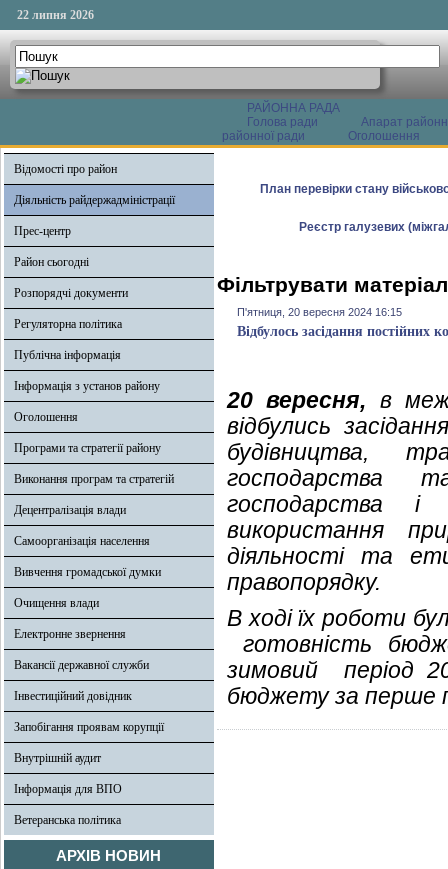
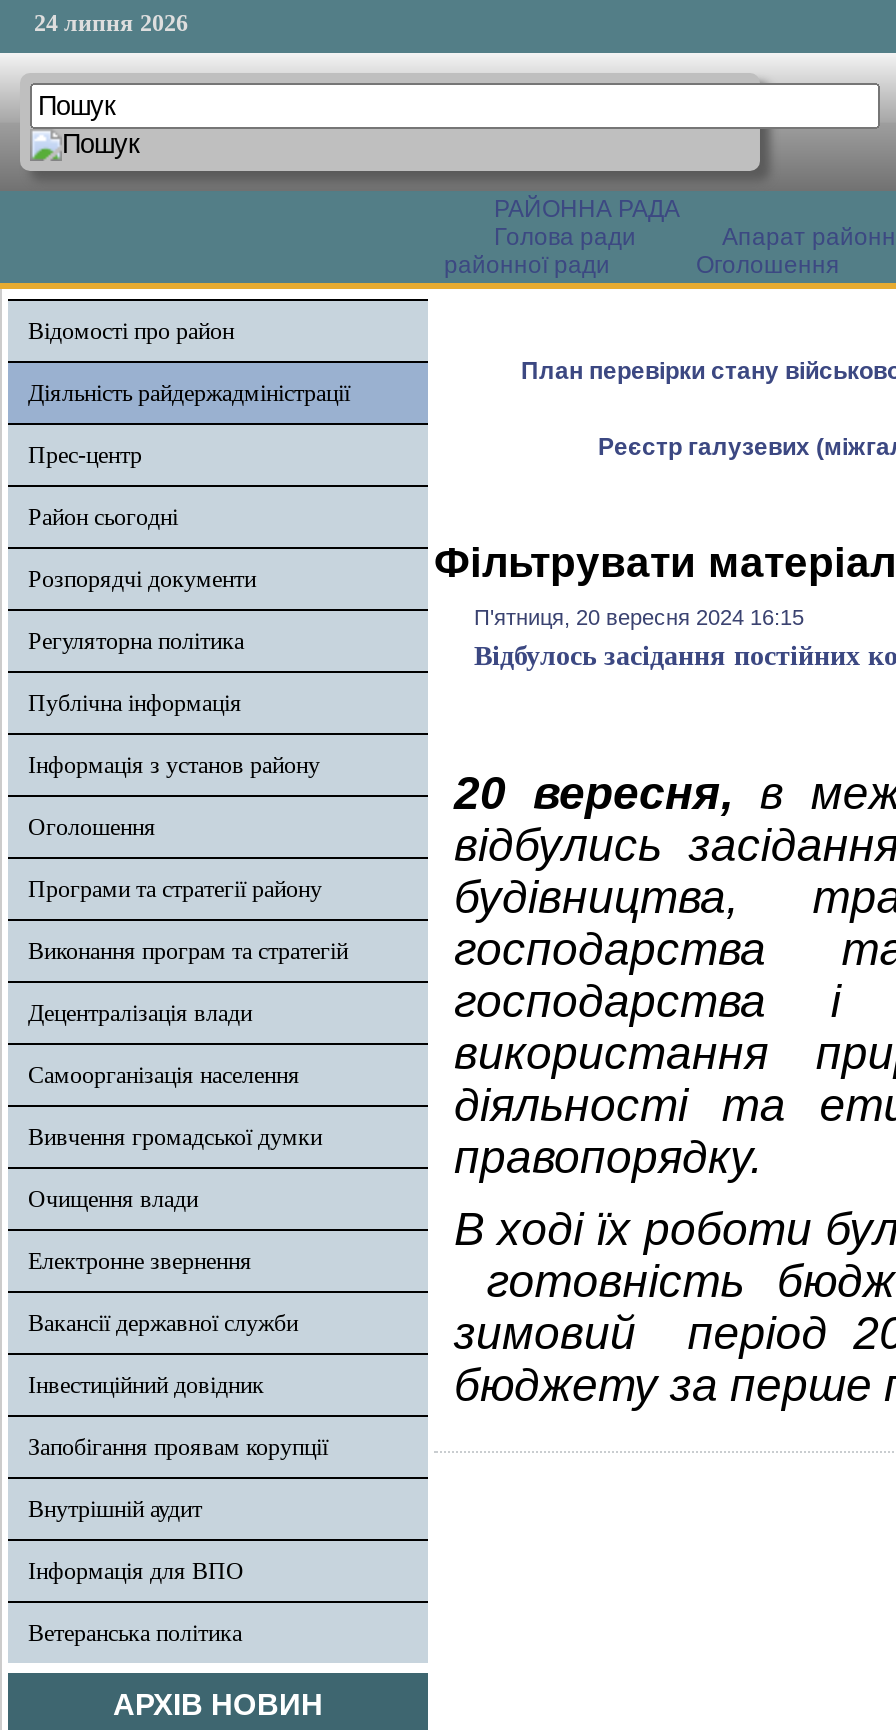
[17,8,94,22] 22 липня 2026 -> [34,9,188,37] 24 липня 2026

